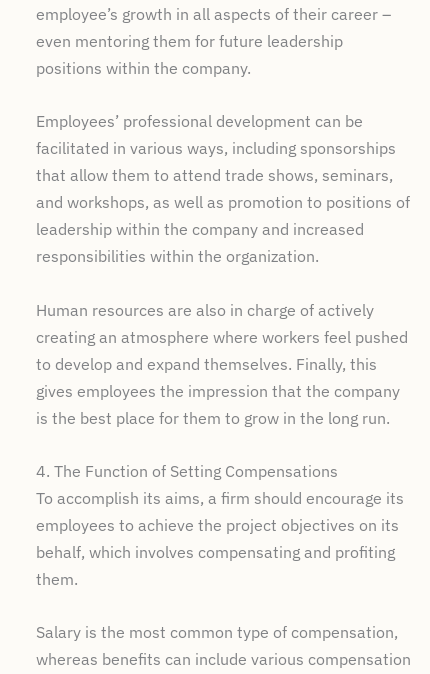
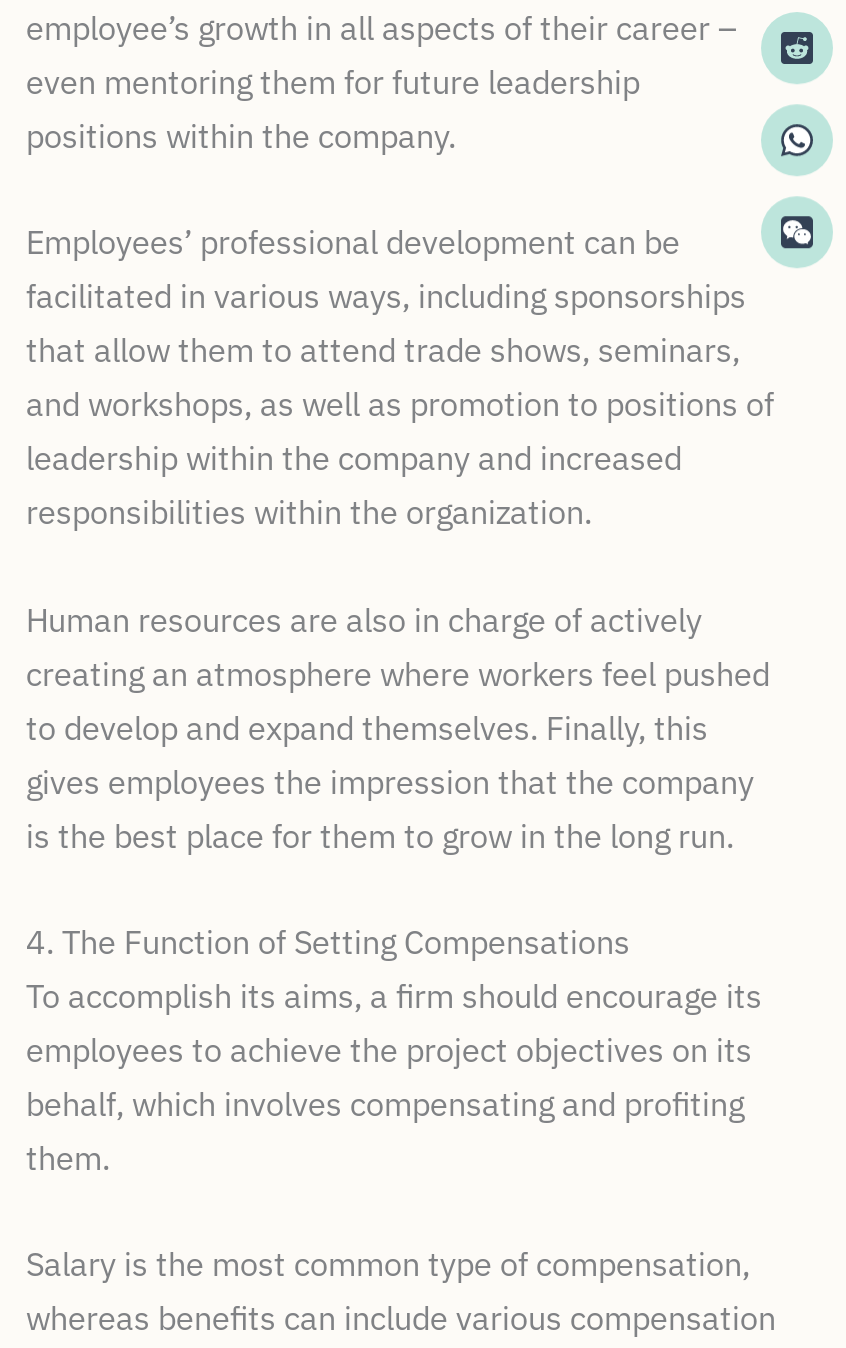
none -> [759,10,835,86] [image]
none -> [759,102,835,178] [image]
none -> [759,194,835,270] [image]

